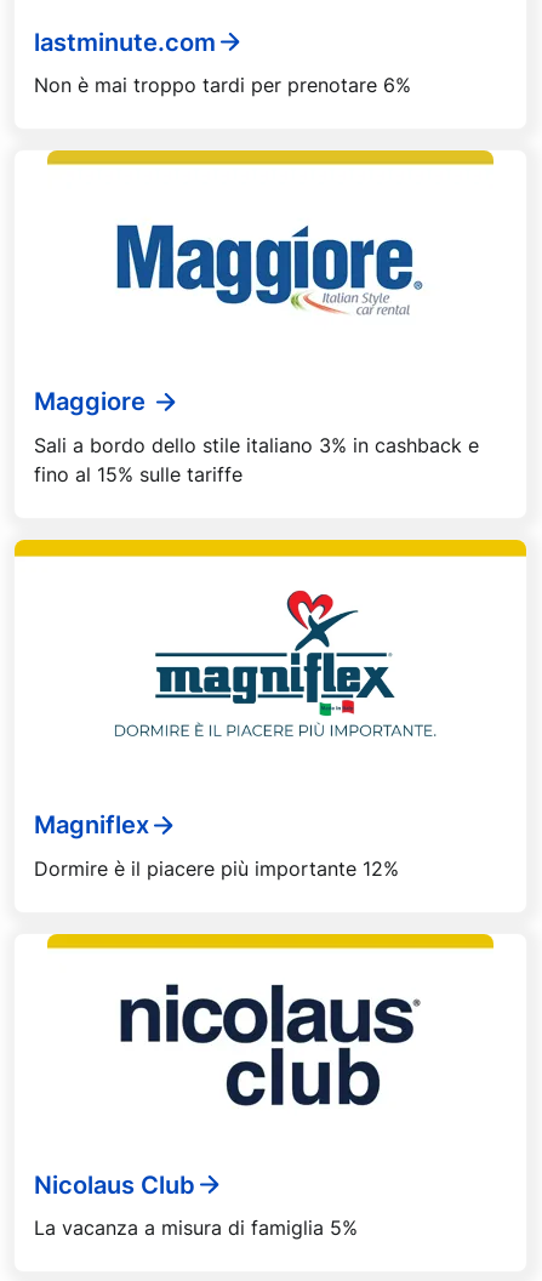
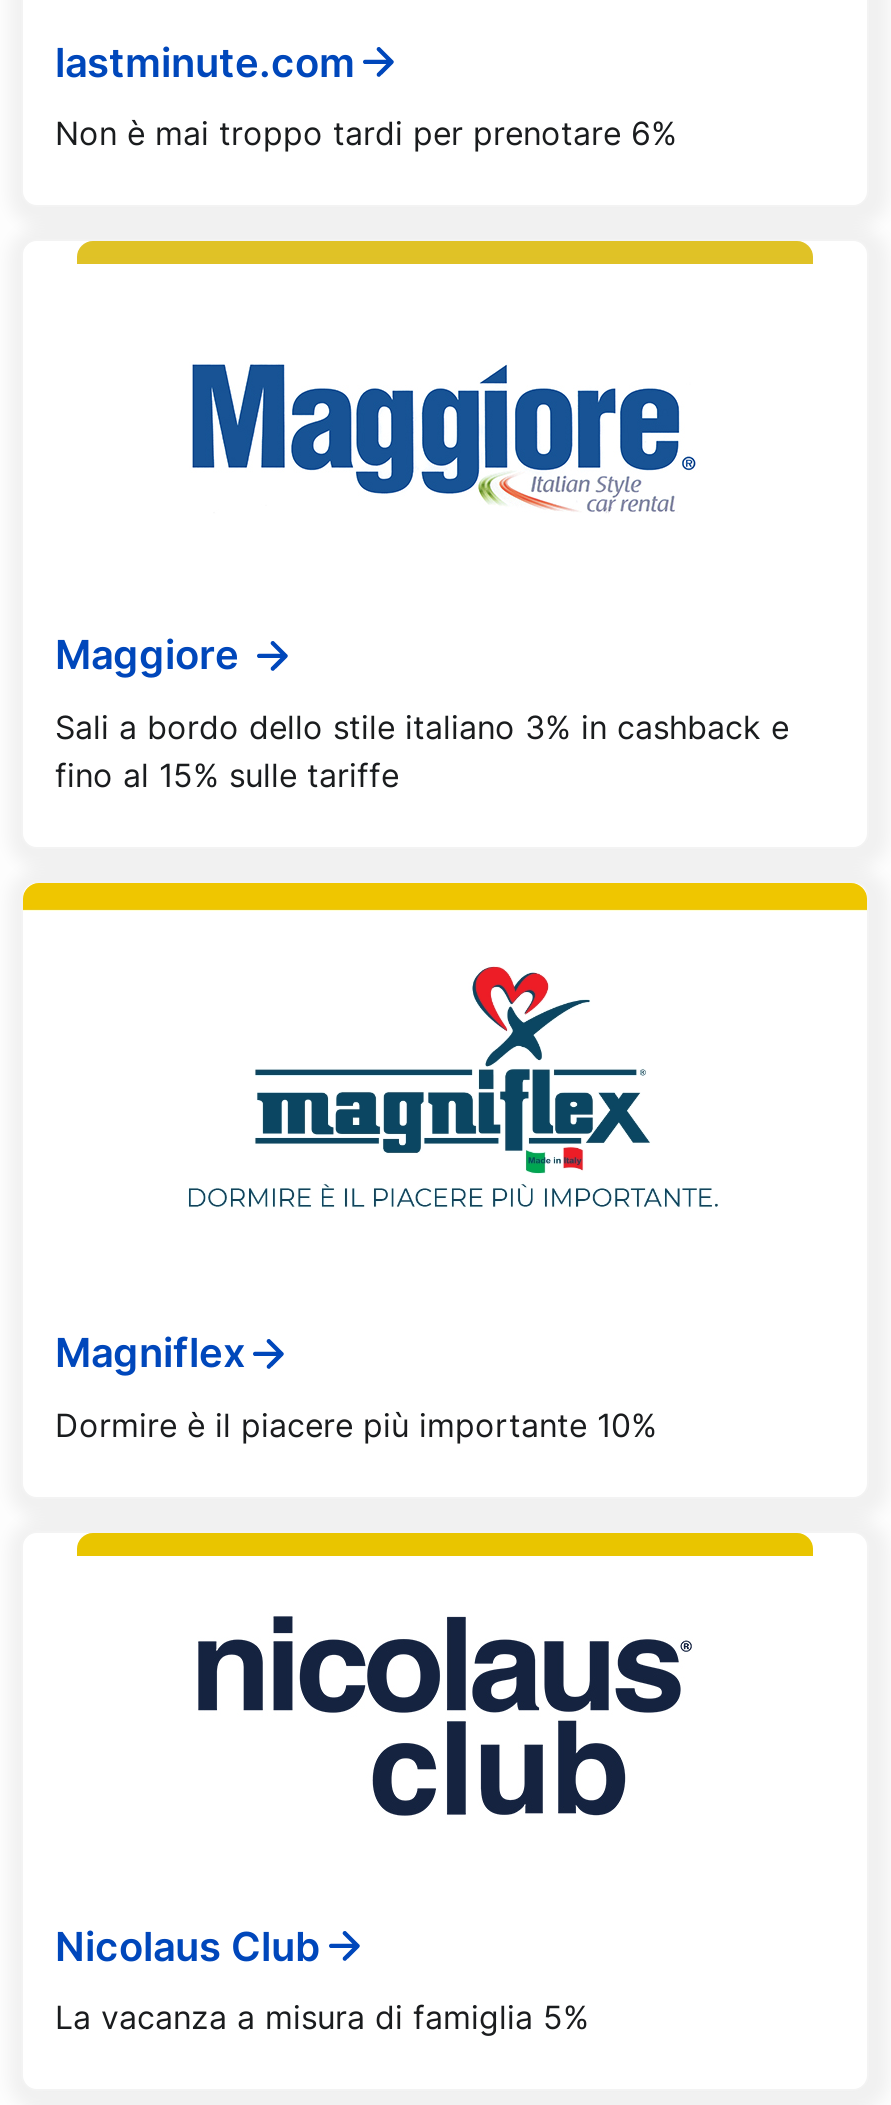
[34,856,399,881] Dormire è il piacere più importante 12% -> [55,1405,657,1445] Dormire è il piacere più importante 10%

